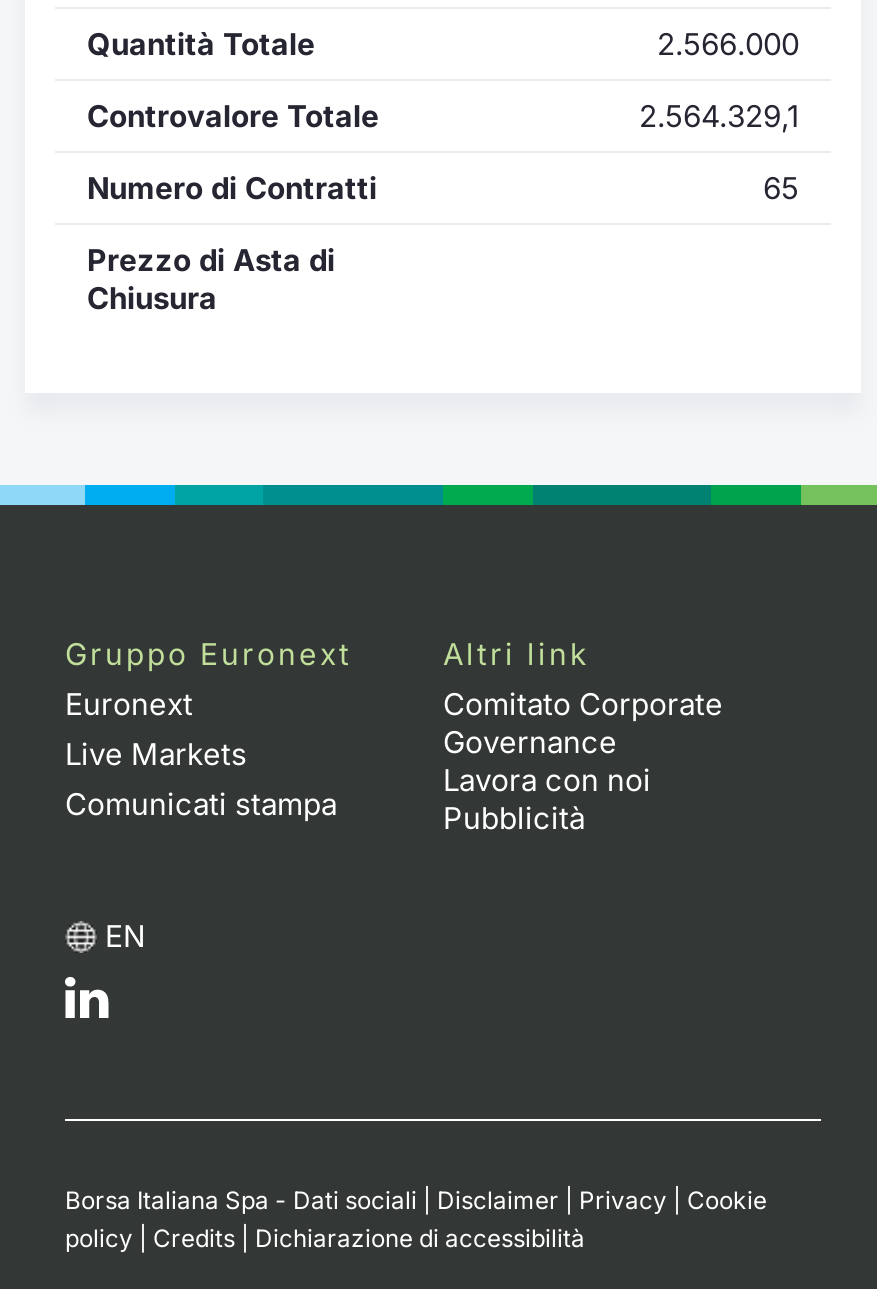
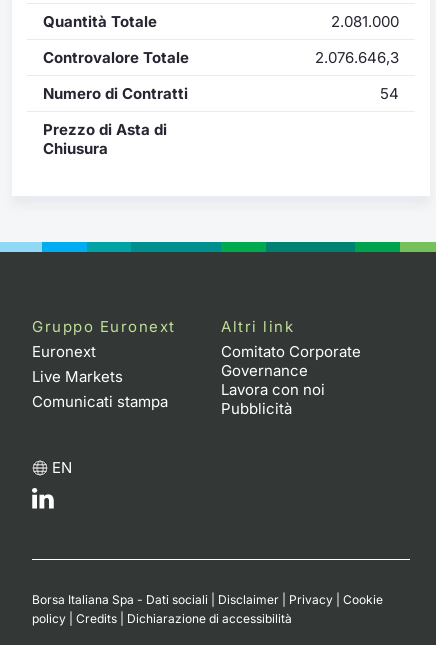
[657,24,799,62] 2.566.000 -> [331,11,399,30] 2.081.000
[639,96,799,134] 2.564.329,1 -> [315,47,399,66] 2.076.646,3
[763,168,799,206] 65 -> [380,83,399,102] 54

